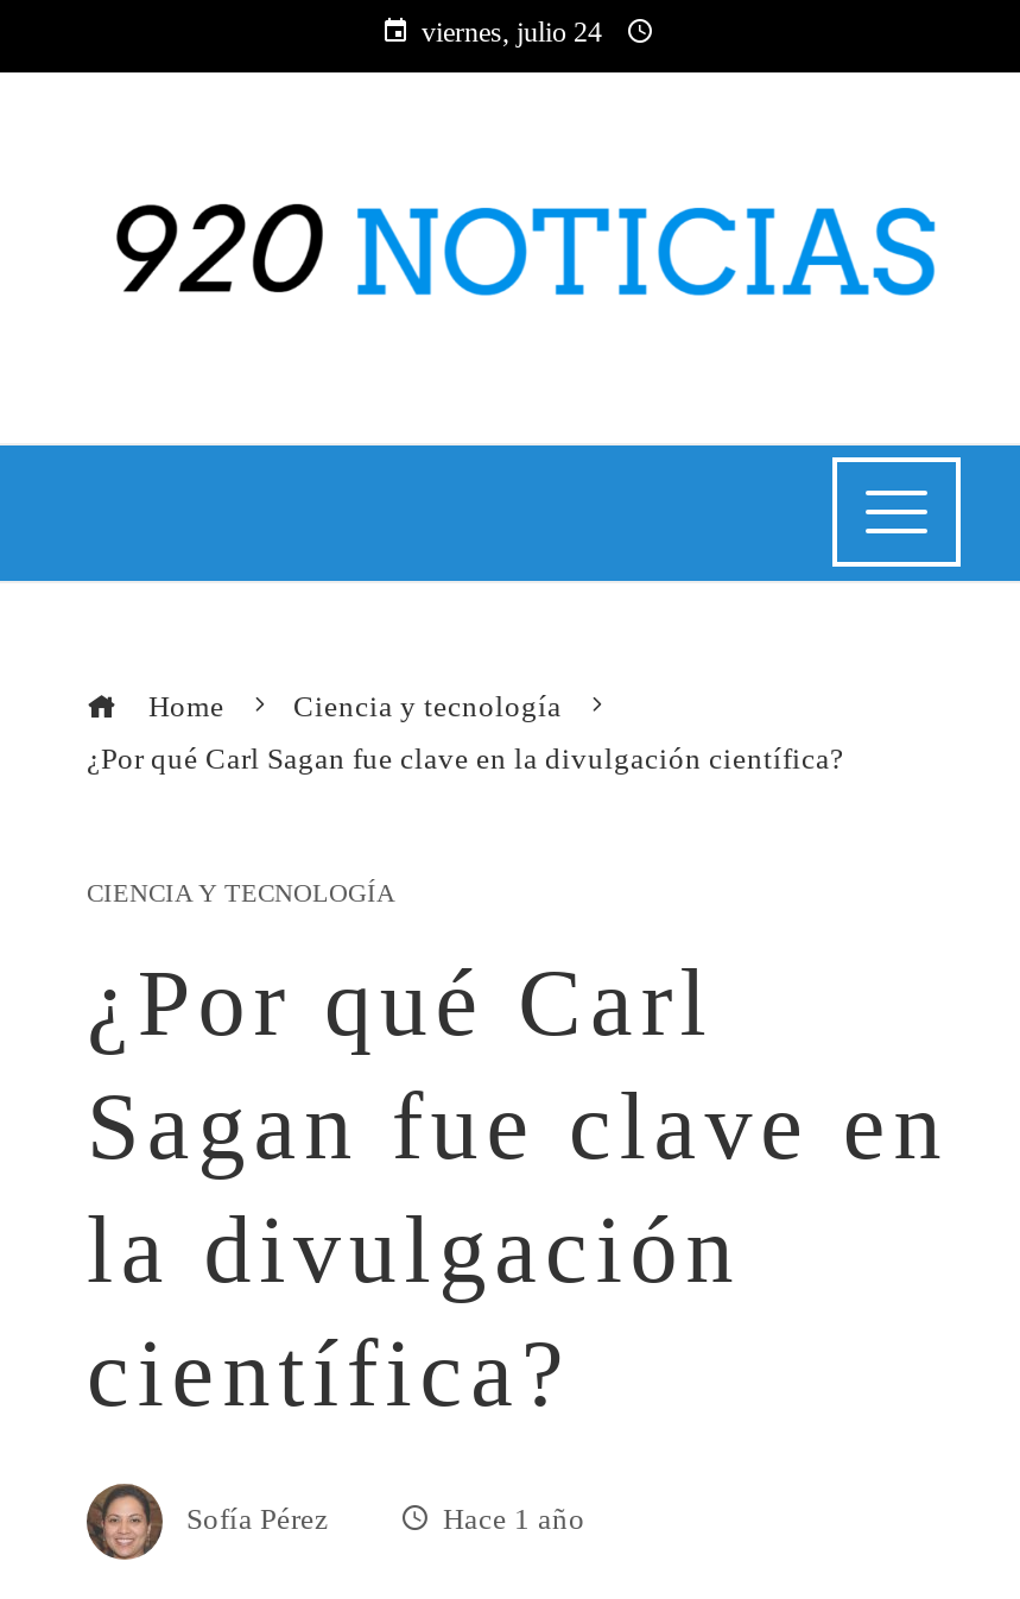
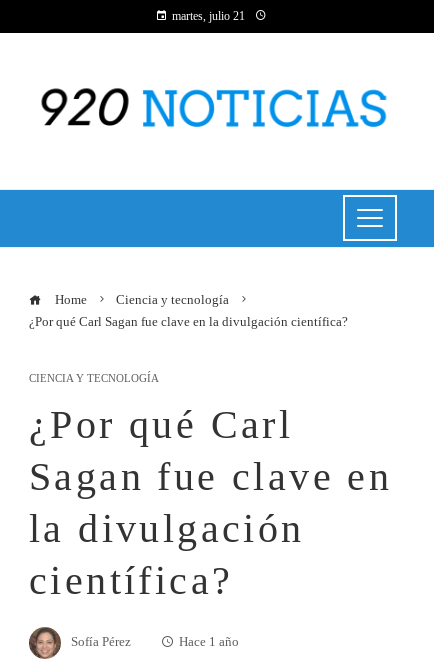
[422,15,602,49] viernes, julio 24 -> [171,9,244,23] martes, julio 21

